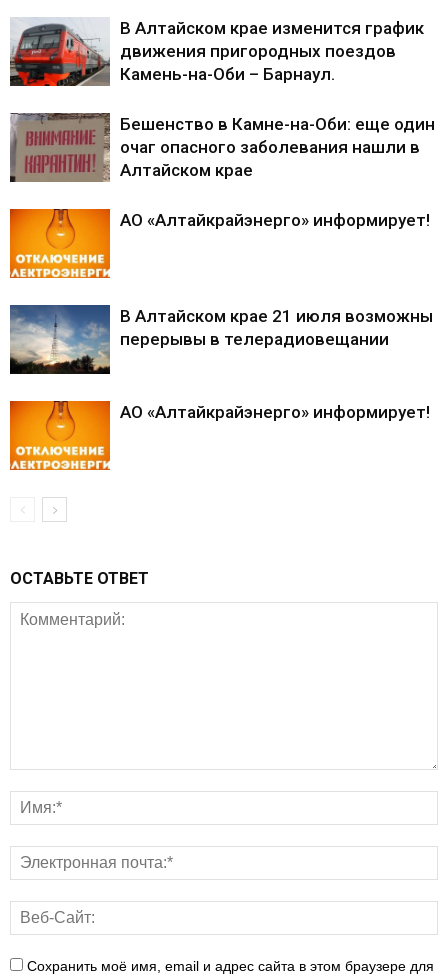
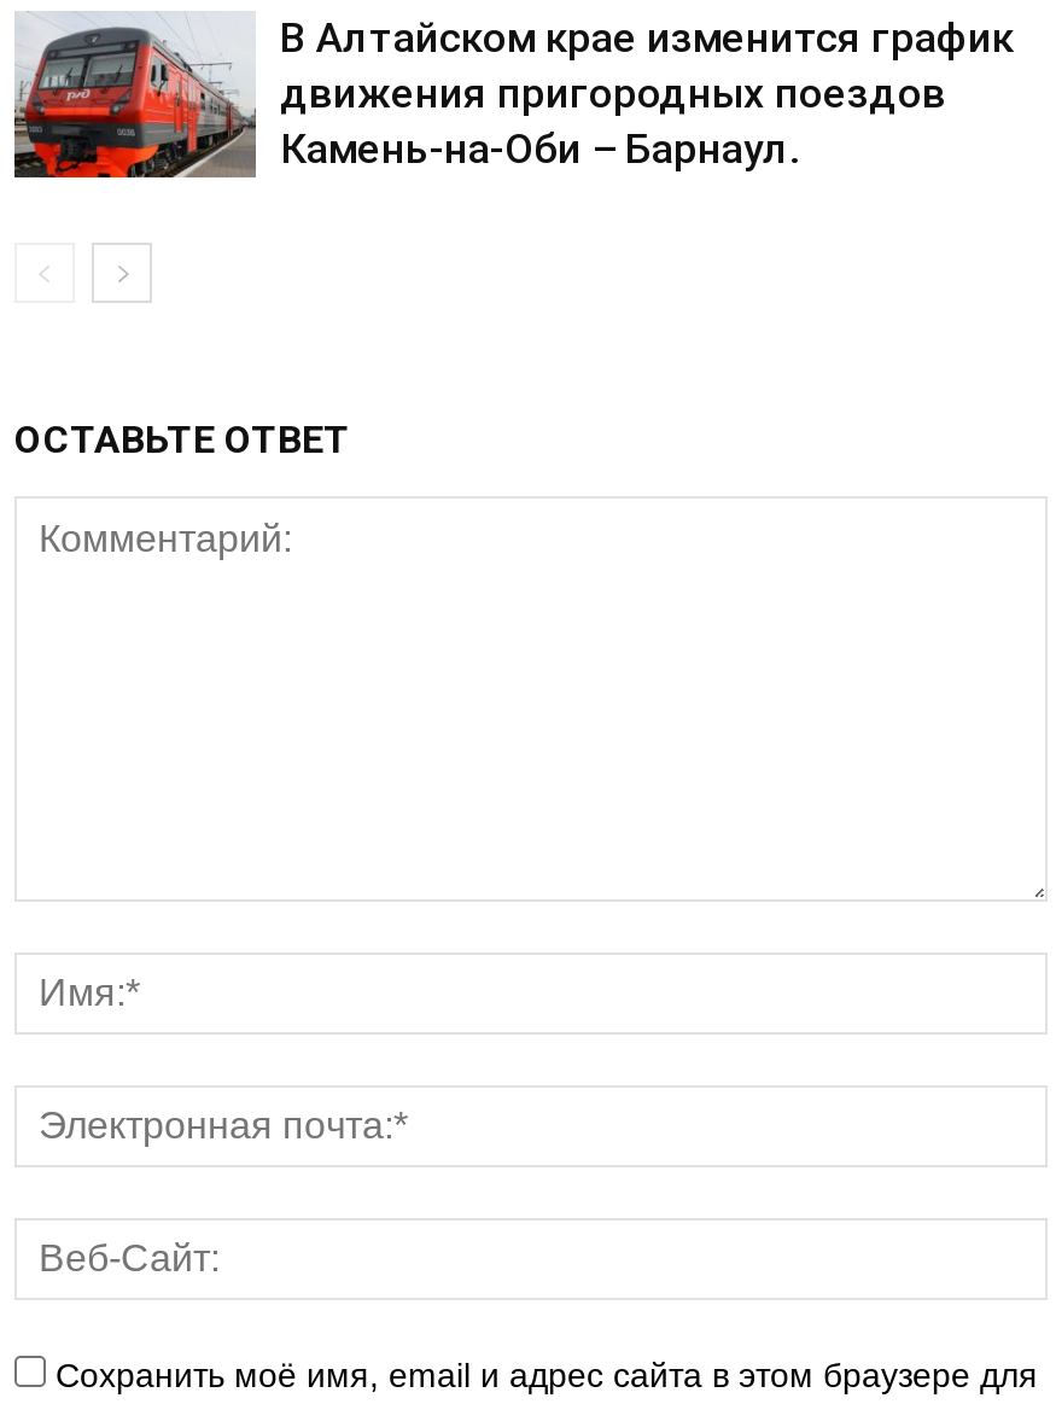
[9,112,435,230] [image] | Бешенство в Камне-на-Оби: еще один | очаг опасного заболевания нашли в | Алтайском крае | АО «Алтайкрайэнерго» информирует! -> none
[9,208,433,349] [image] | В Алтайском крае 21 июля возможны | перерывы в телерадиовещании -> none
[9,304,430,422] [image] | АО «Алтайкрайэнерго» информирует! -> none
[9,400,111,471] [image] -> none

